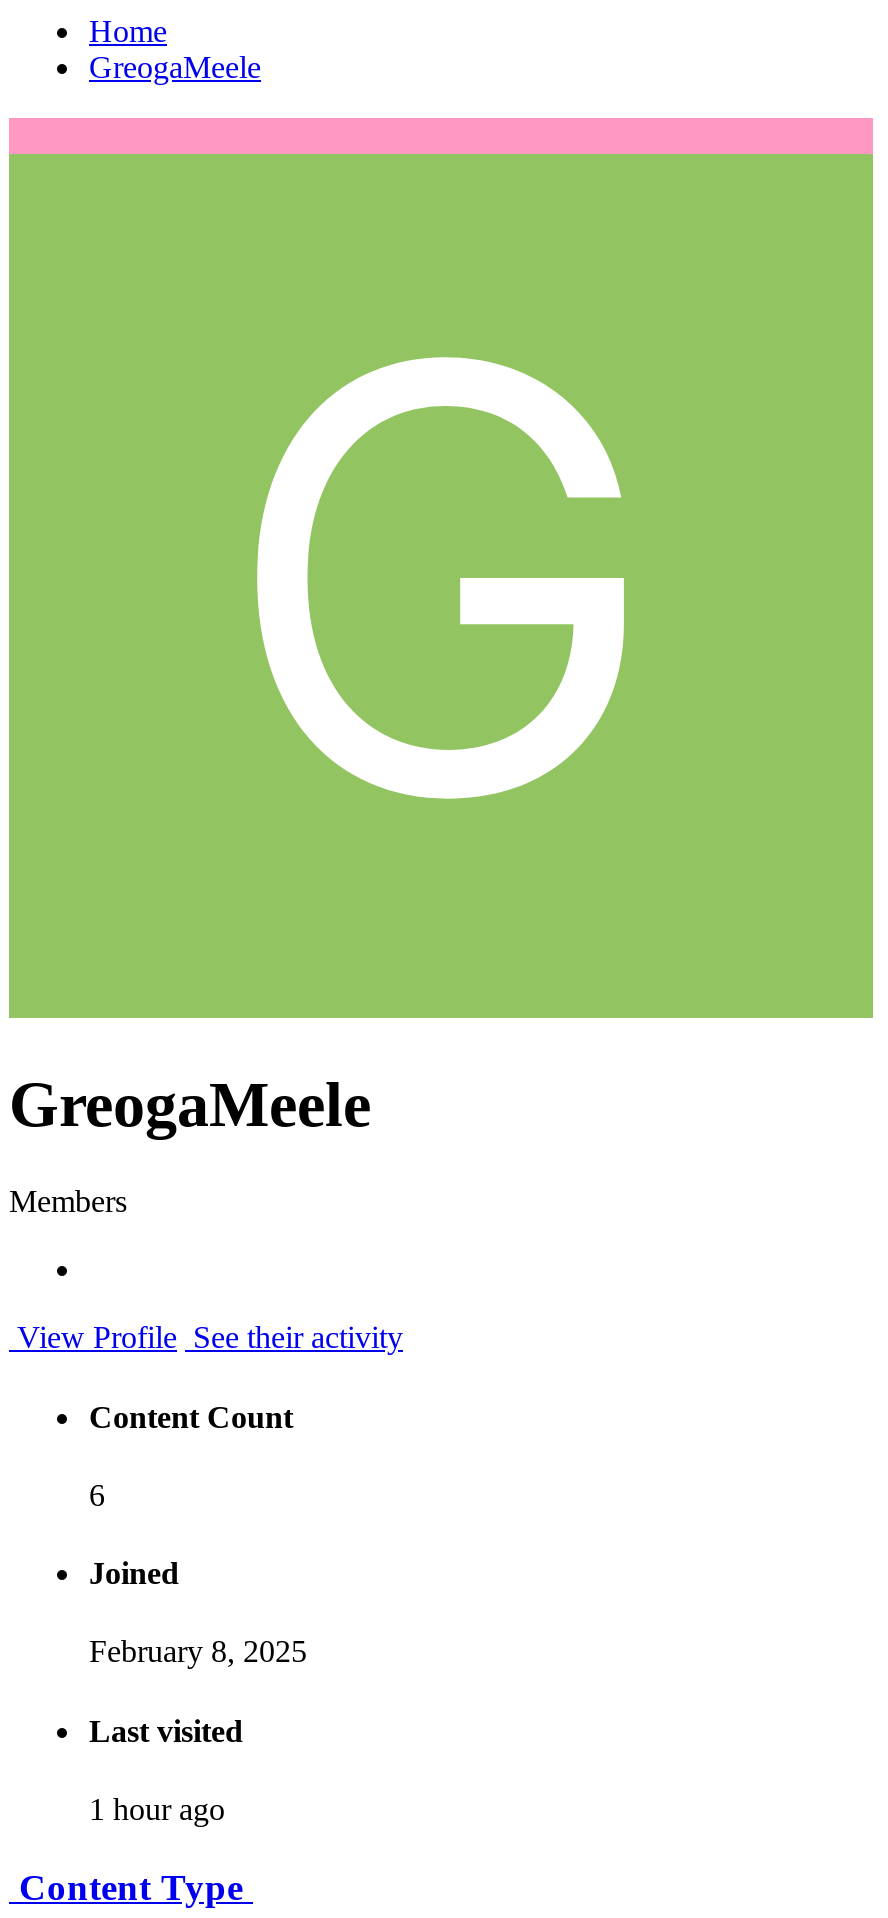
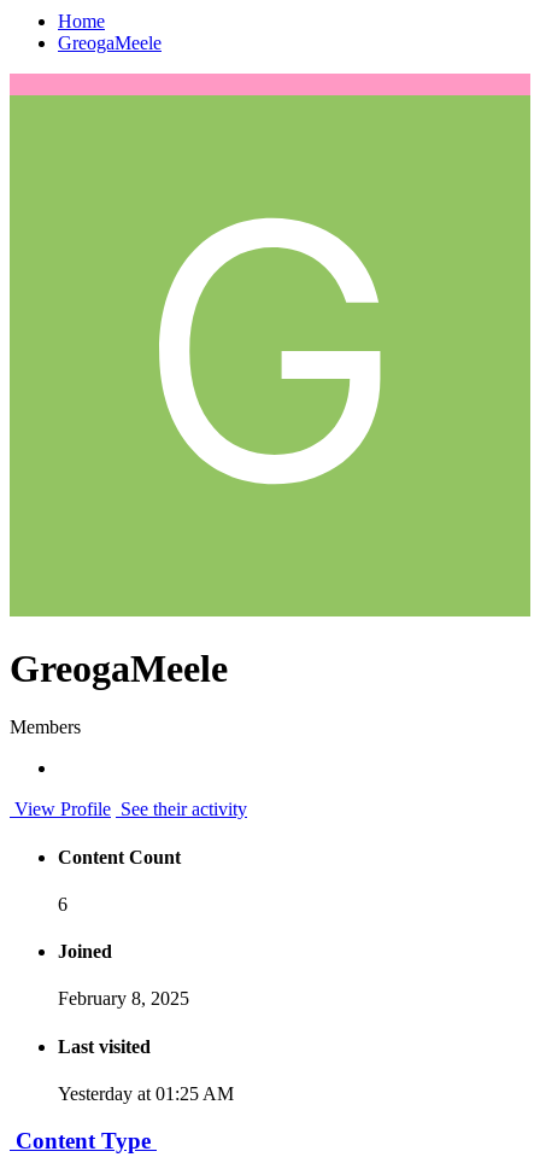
[89,1792,225,1826] 1 hour ago -> [58,1083,234,1104] Yesterday at 01:25 AM

